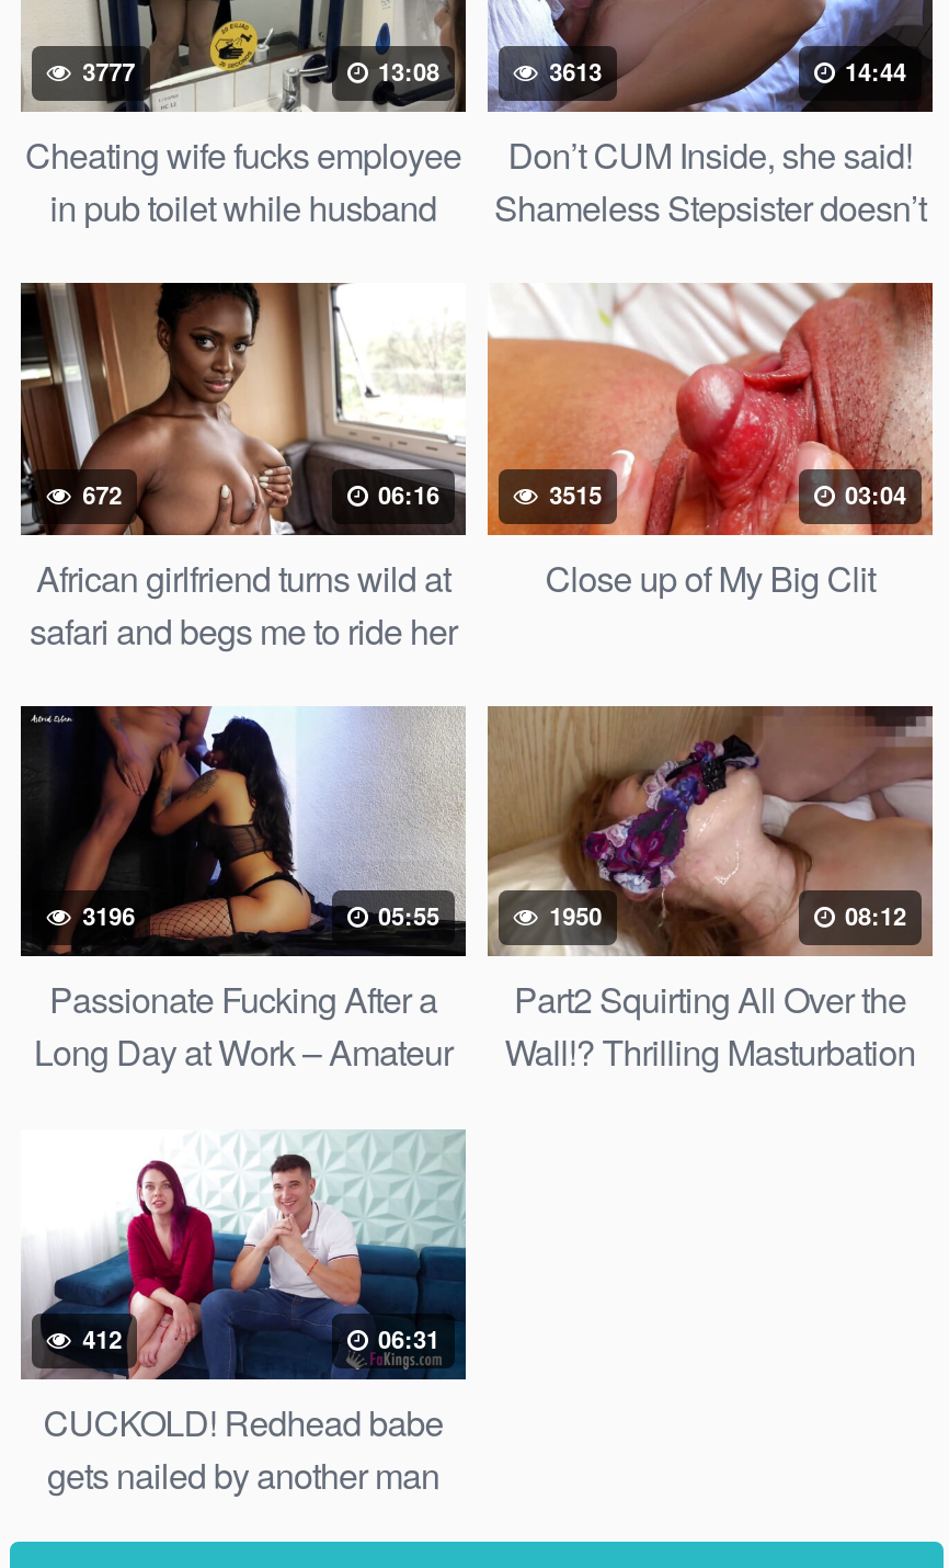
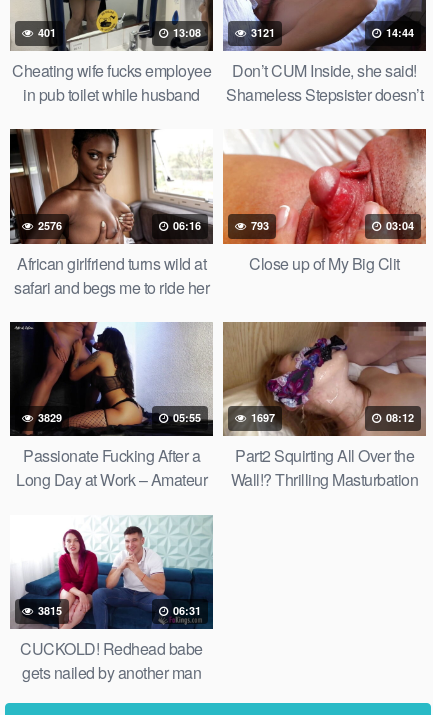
[76,54,135,87] 3777 -> [35,24,56,39] 401
[543,54,602,87] 3613 -> [248,24,275,39] 3121
[76,477,122,510] 672 -> [35,217,62,232] 2576
[543,477,602,510] 3515 -> [248,217,269,232] 793
[76,900,135,933] 3196 -> [35,410,62,425] 3829
[543,900,602,933] 1950 -> [248,410,275,425] 1697
[76,1323,122,1356] 412 -> [35,603,62,618] 3815

